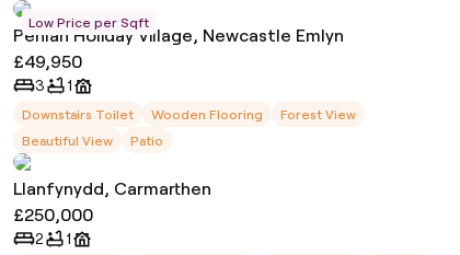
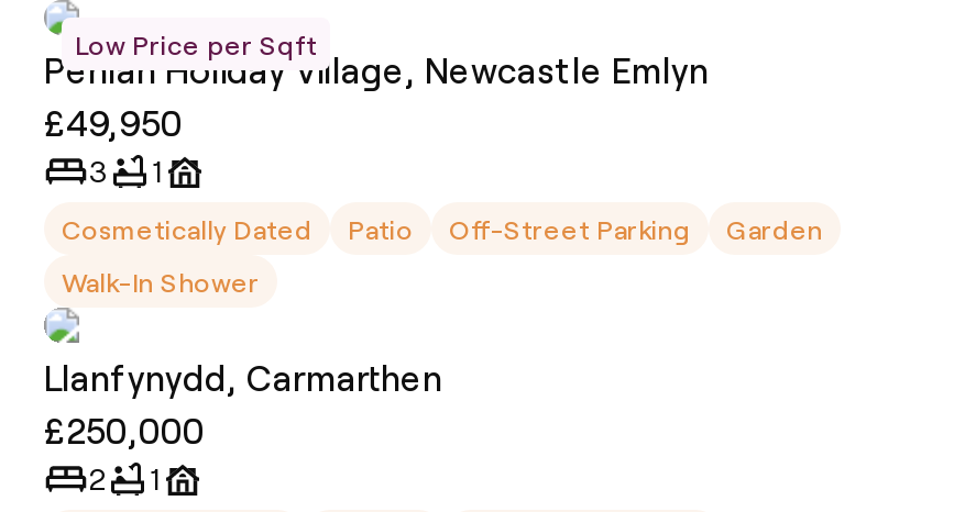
[22,106,356,147] Downstairs Toilet | Wooden Flooring | Forest View | Beautiful View -> [62,212,312,243] Cosmetically Dated
moved [130,132,163,147] -> [348,212,414,243]: Patio
none -> [62,212,823,296] Off-Street Parking | Garden | Walk-In Shower

